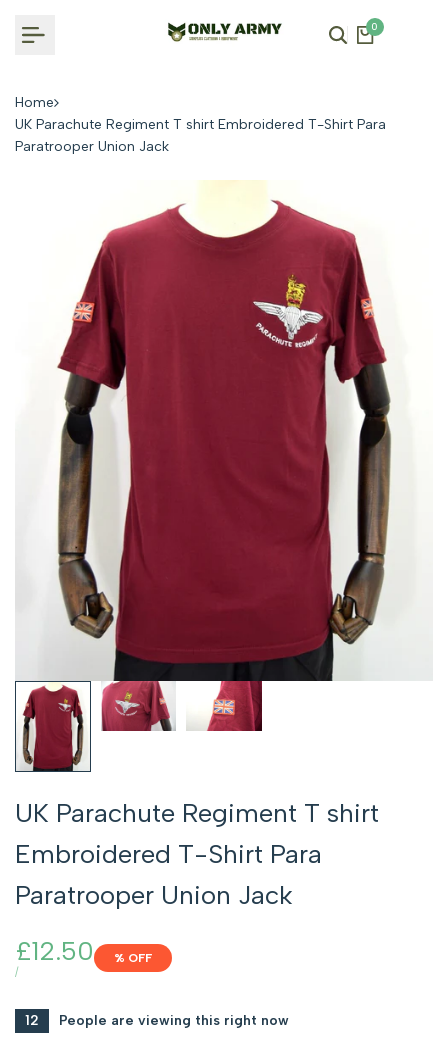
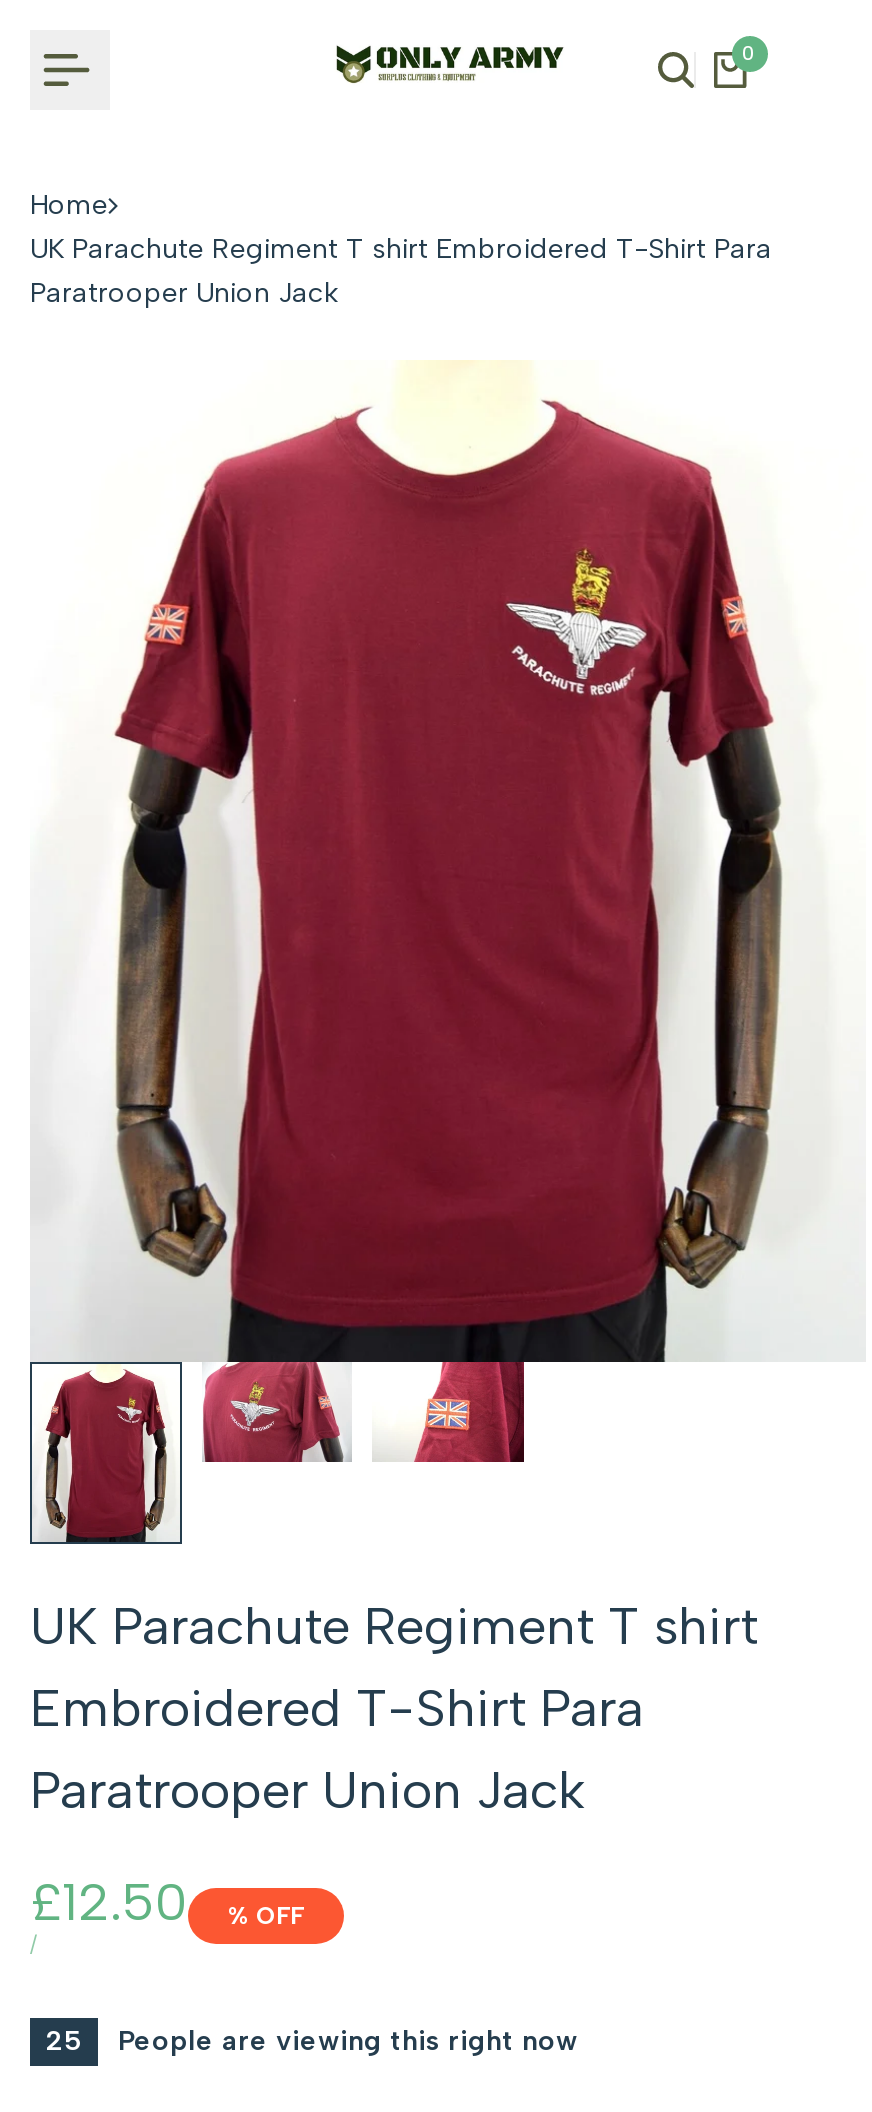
[25,1012,289,1029] 12 People are viewing this right now -> [46,2023,578,2057] 25 People are viewing this right now

